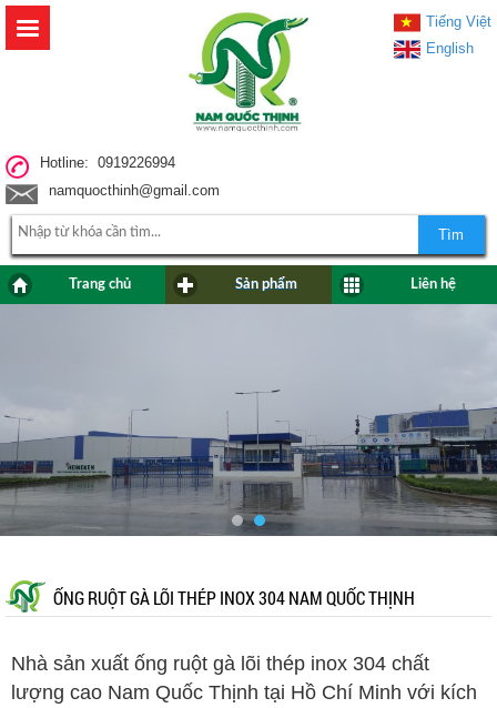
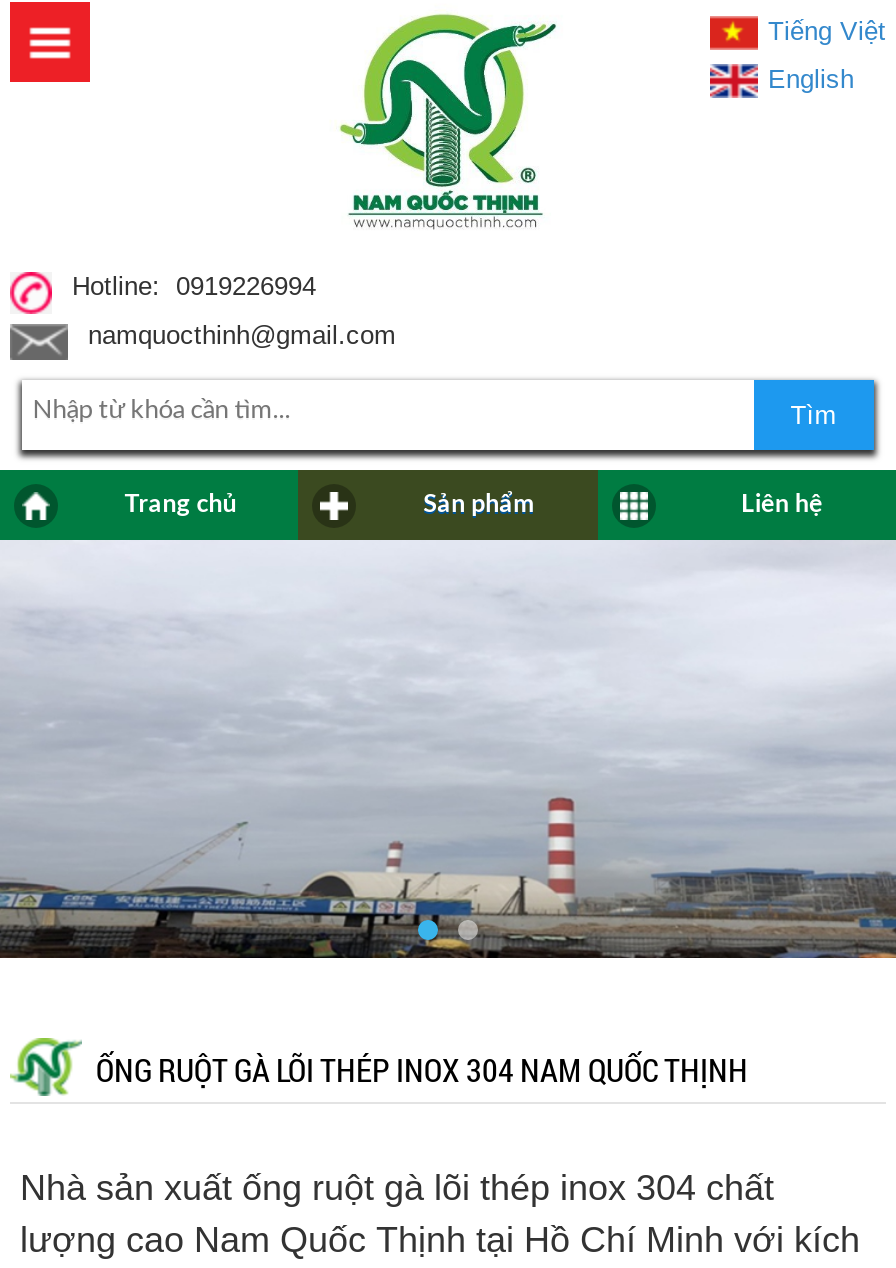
[3,304,494,537] [image] -> [6,540,890,960] [image]

